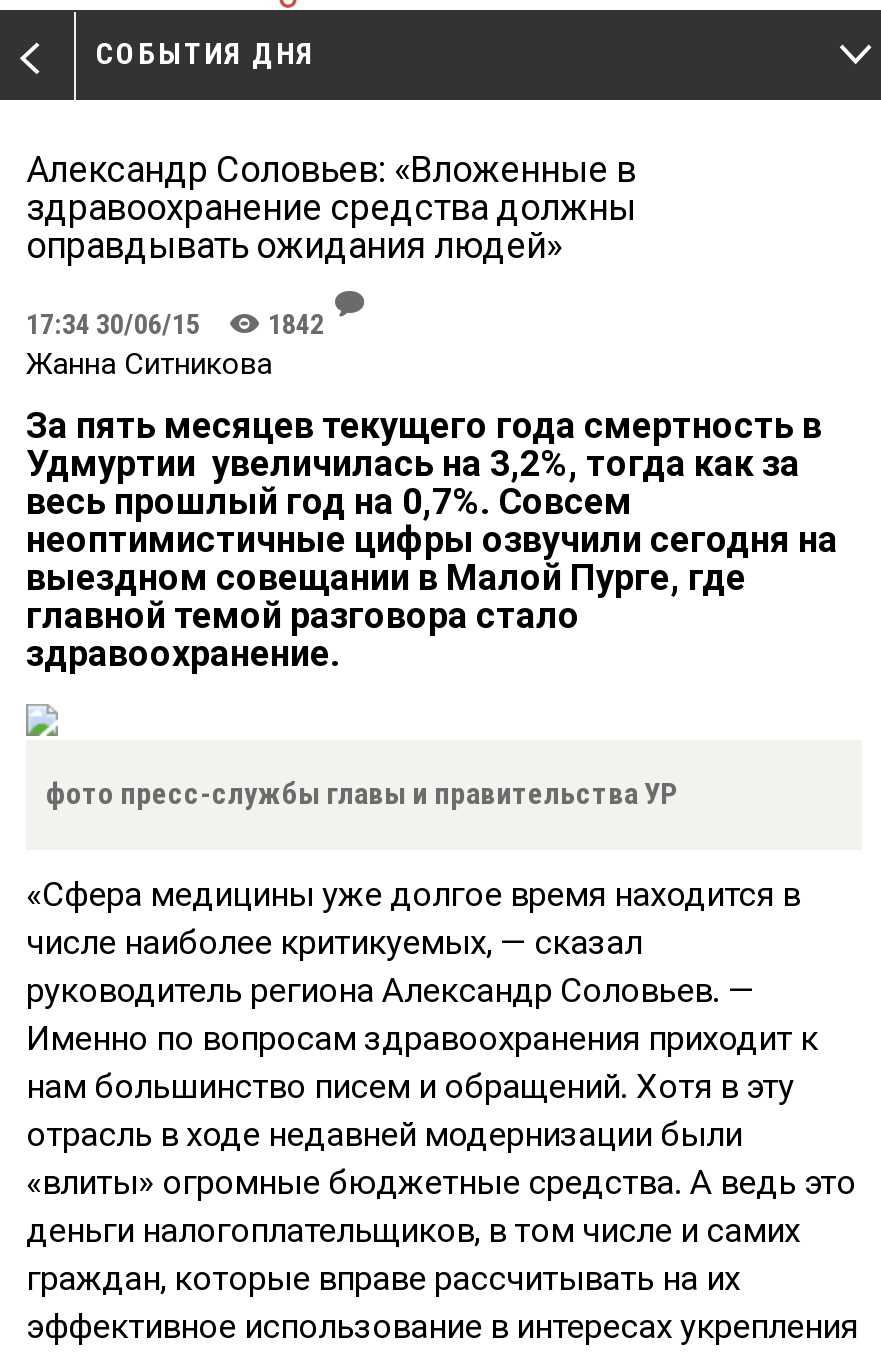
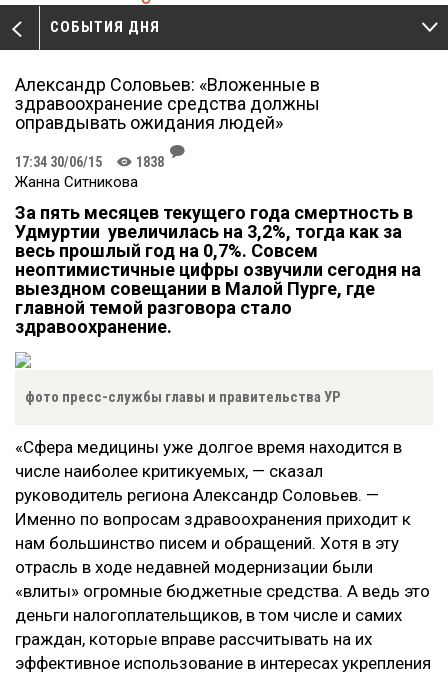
[26,308,324,340] 17:34 30/06/15 K 1842 -> [15,154,164,170] 17:34 30/06/15 K 1838

